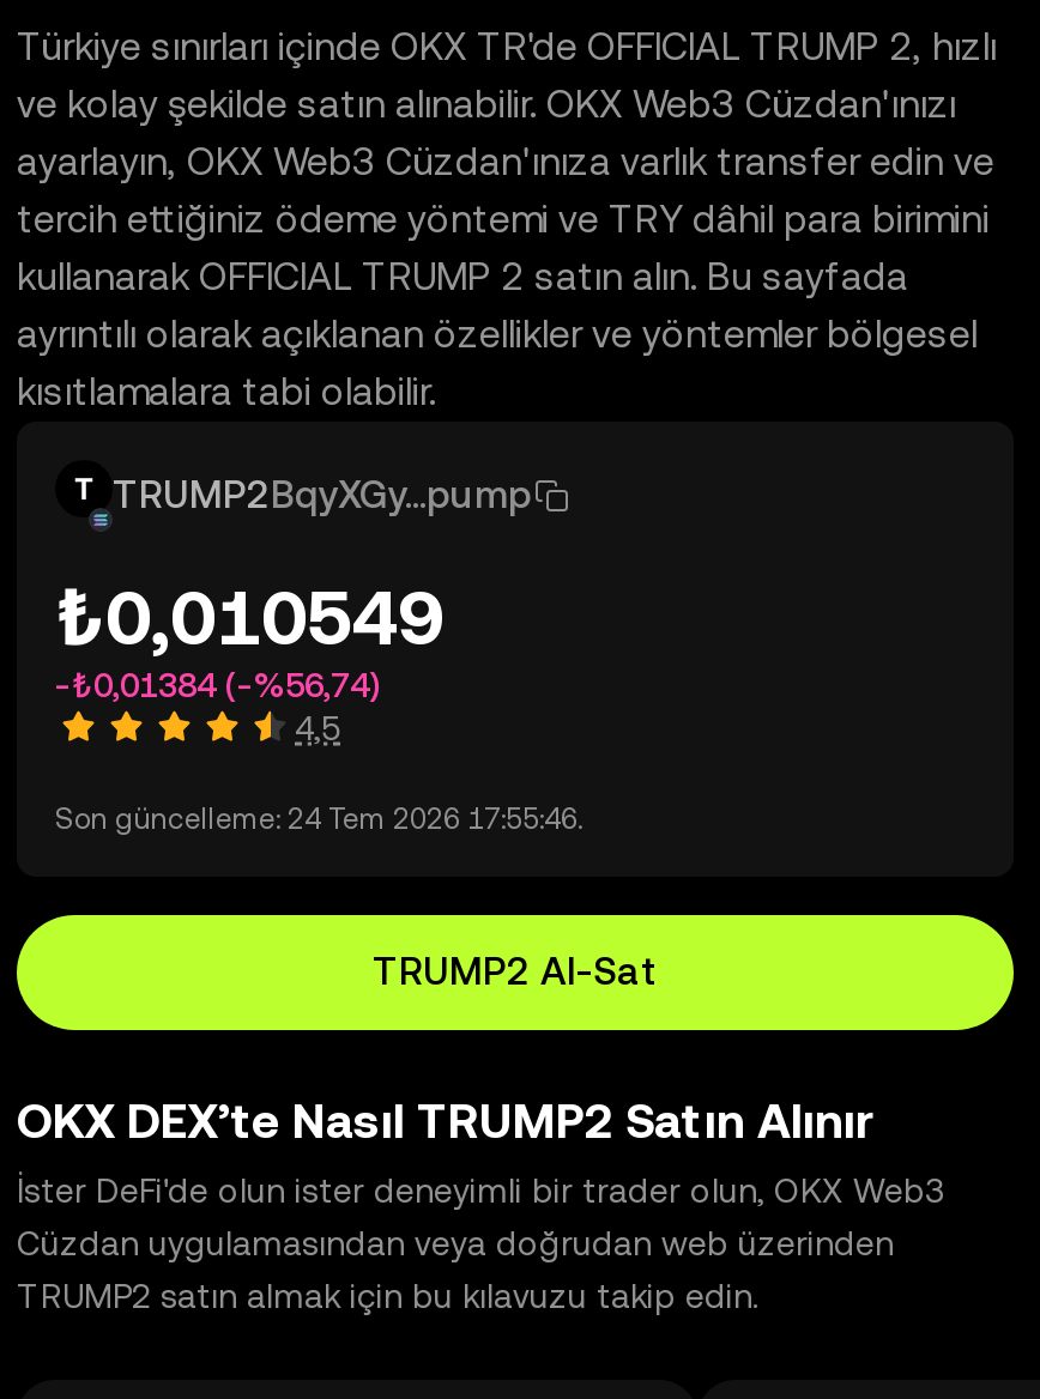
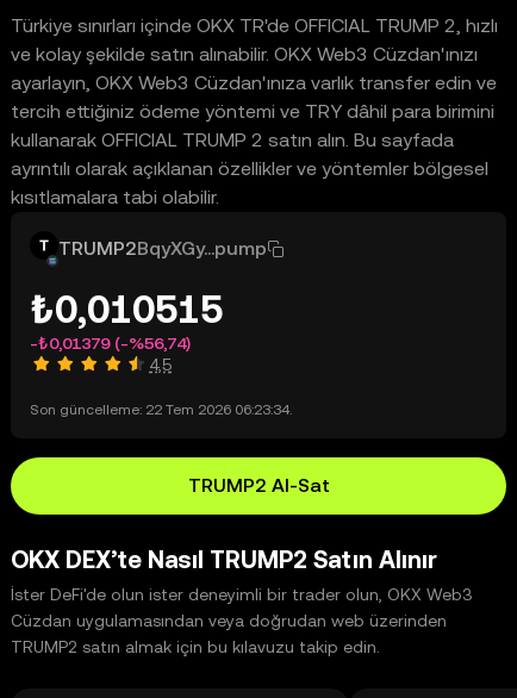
[55,573,443,661] ₺0,010549 -> [30,287,223,331] ₺0,010515
[55,666,379,704] -₺0,01384 (-%56,74) -> [30,334,191,353] -₺0,01379 (-%56,74)
[55,803,582,836] Son güncelleme: 24 Tem 2026 17:55:46. -> [30,401,292,418] Son güncelleme: 22 Tem 2026 06:23:34.

